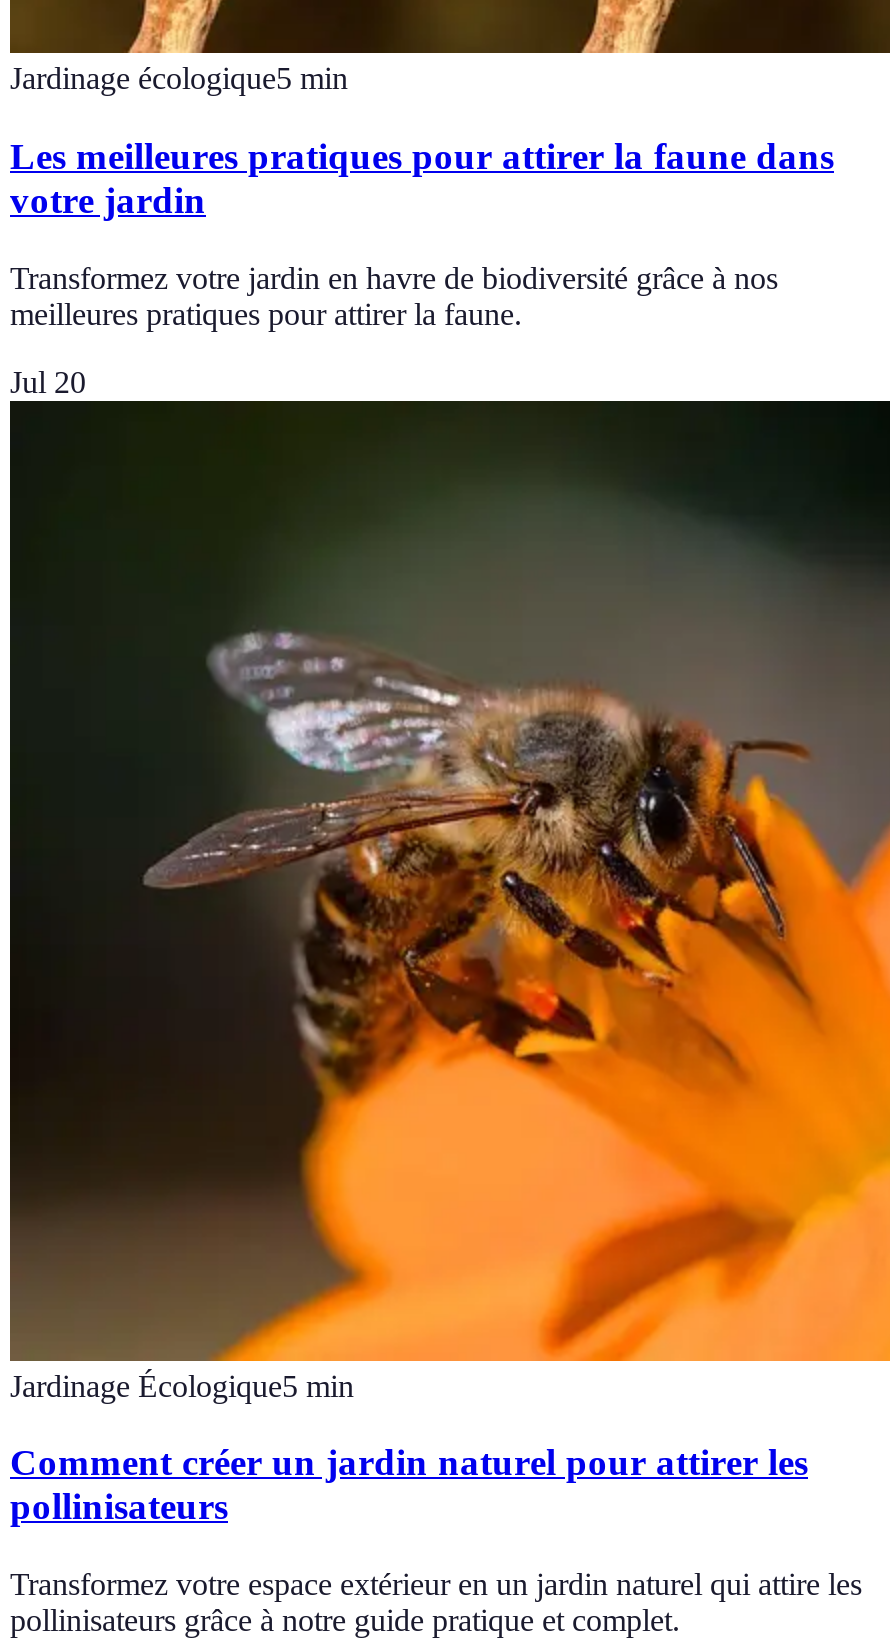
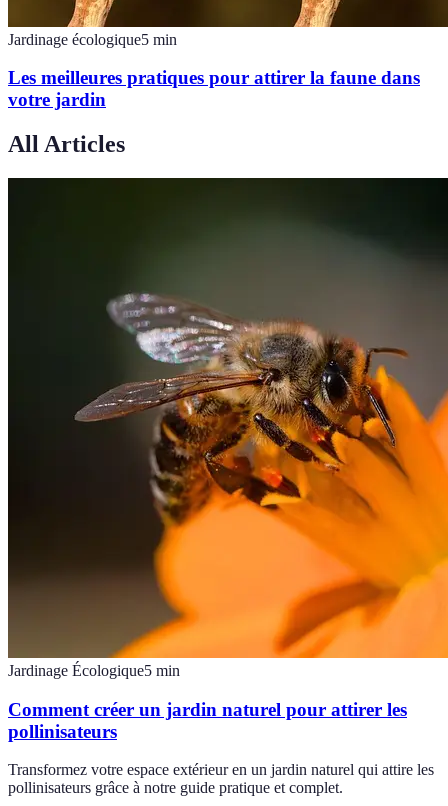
[10,260,778,398] Transformez votre jardin en havre de biodiversité grâce à nos | meilleures pratiques pour attirer la faune. | Jul 20 -> [8,131,125,157] All Articles

